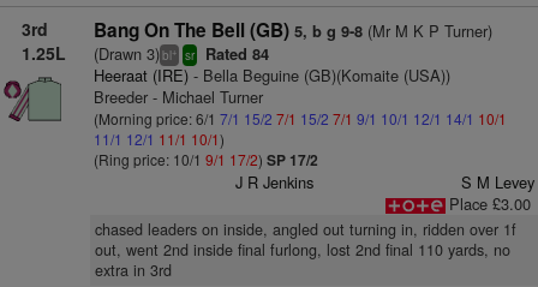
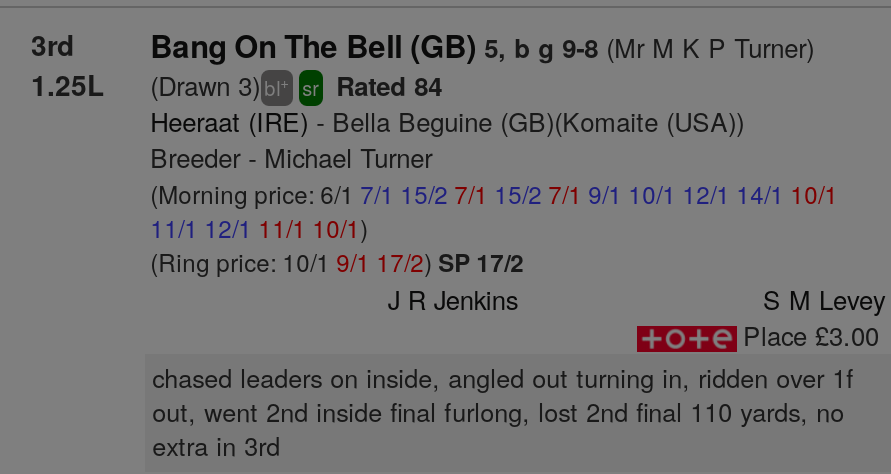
[4,76,62,122] [image] -> none

